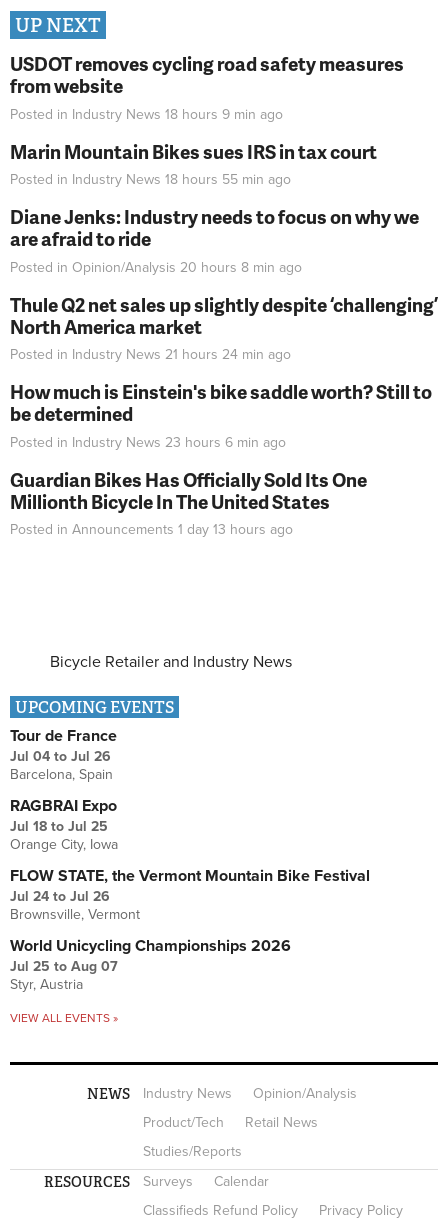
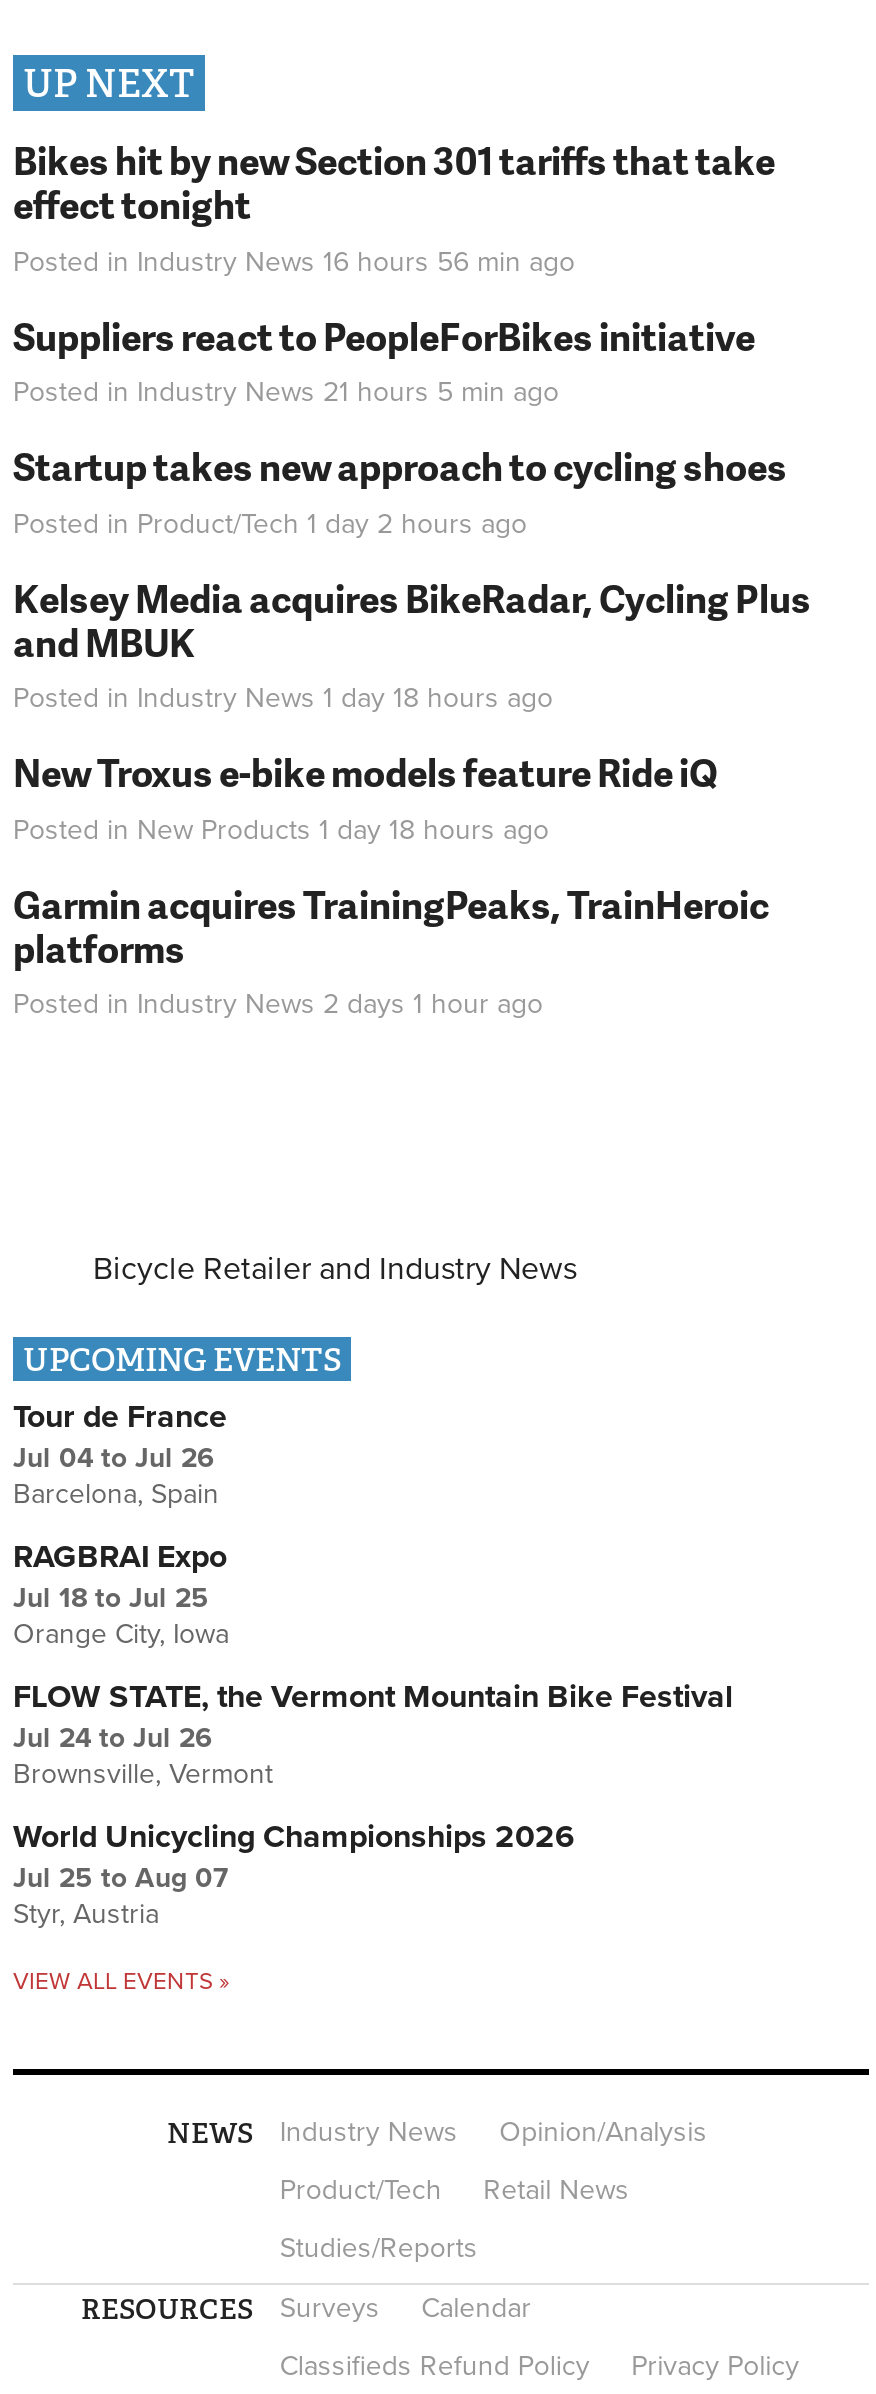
[10,50,404,123] USDOT removes cycling road safety measures | from website | Posted in Industry News 18 hours 9 min ago -> [13,133,775,278] Bikes hit by new Section 301 tariffs that take | effect tonight | Posted in Industry News 16 hours 56 min ago
[10,138,377,188] Marin Mountain Bikes sues IRS in tax court | Posted in Industry News 18 hours 55 min ago -> [13,308,755,409] Suppliers react to PeopleForBikes initiative | Posted in Industry News 21 hours 5 min ago
[10,203,419,276] Diane Jenks: Industry needs to focus on why we | are afraid to ride | Posted in Opinion/Analysis 20 hours 8 min ago -> [13,439,787,540] Startup takes new approach to cycling shoes | Posted in Product/Tech 1 day 2 hours ago
[10,291,438,363] Thule Q2 net sales up slightly despite ‘challenging’ | North America market | Posted in Industry News 21 hours 24 min ago -> [13,570,811,715] Kelsey Media acquires BikeRadar, Cycling Plus | and MBUK | Posted in Industry News 1 day 18 hours ago
[10,378,432,451] How much is Einstein's bike saddle worth? Still to | be determined | Posted in Industry News 23 hours 6 min ago -> [13,745,717,846] New Troxus e-bike models feature Ride iQ | Posted in New Products 1 day 18 hours ago
[10,466,367,538] Guardian Bikes Has Officially Sold Its One | Millionth Bicycle In The United States | Posted in Announcements 1 day 13 hours ago -> [13,876,769,1021] Garmin acquires TrainingPeaks, TrainHeroic | platforms | Posted in Industry News 2 days 1 hour ago

